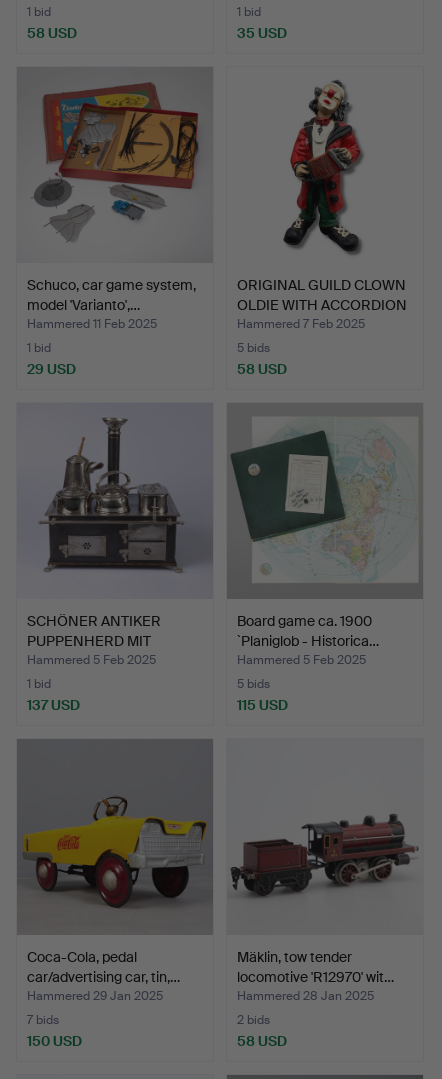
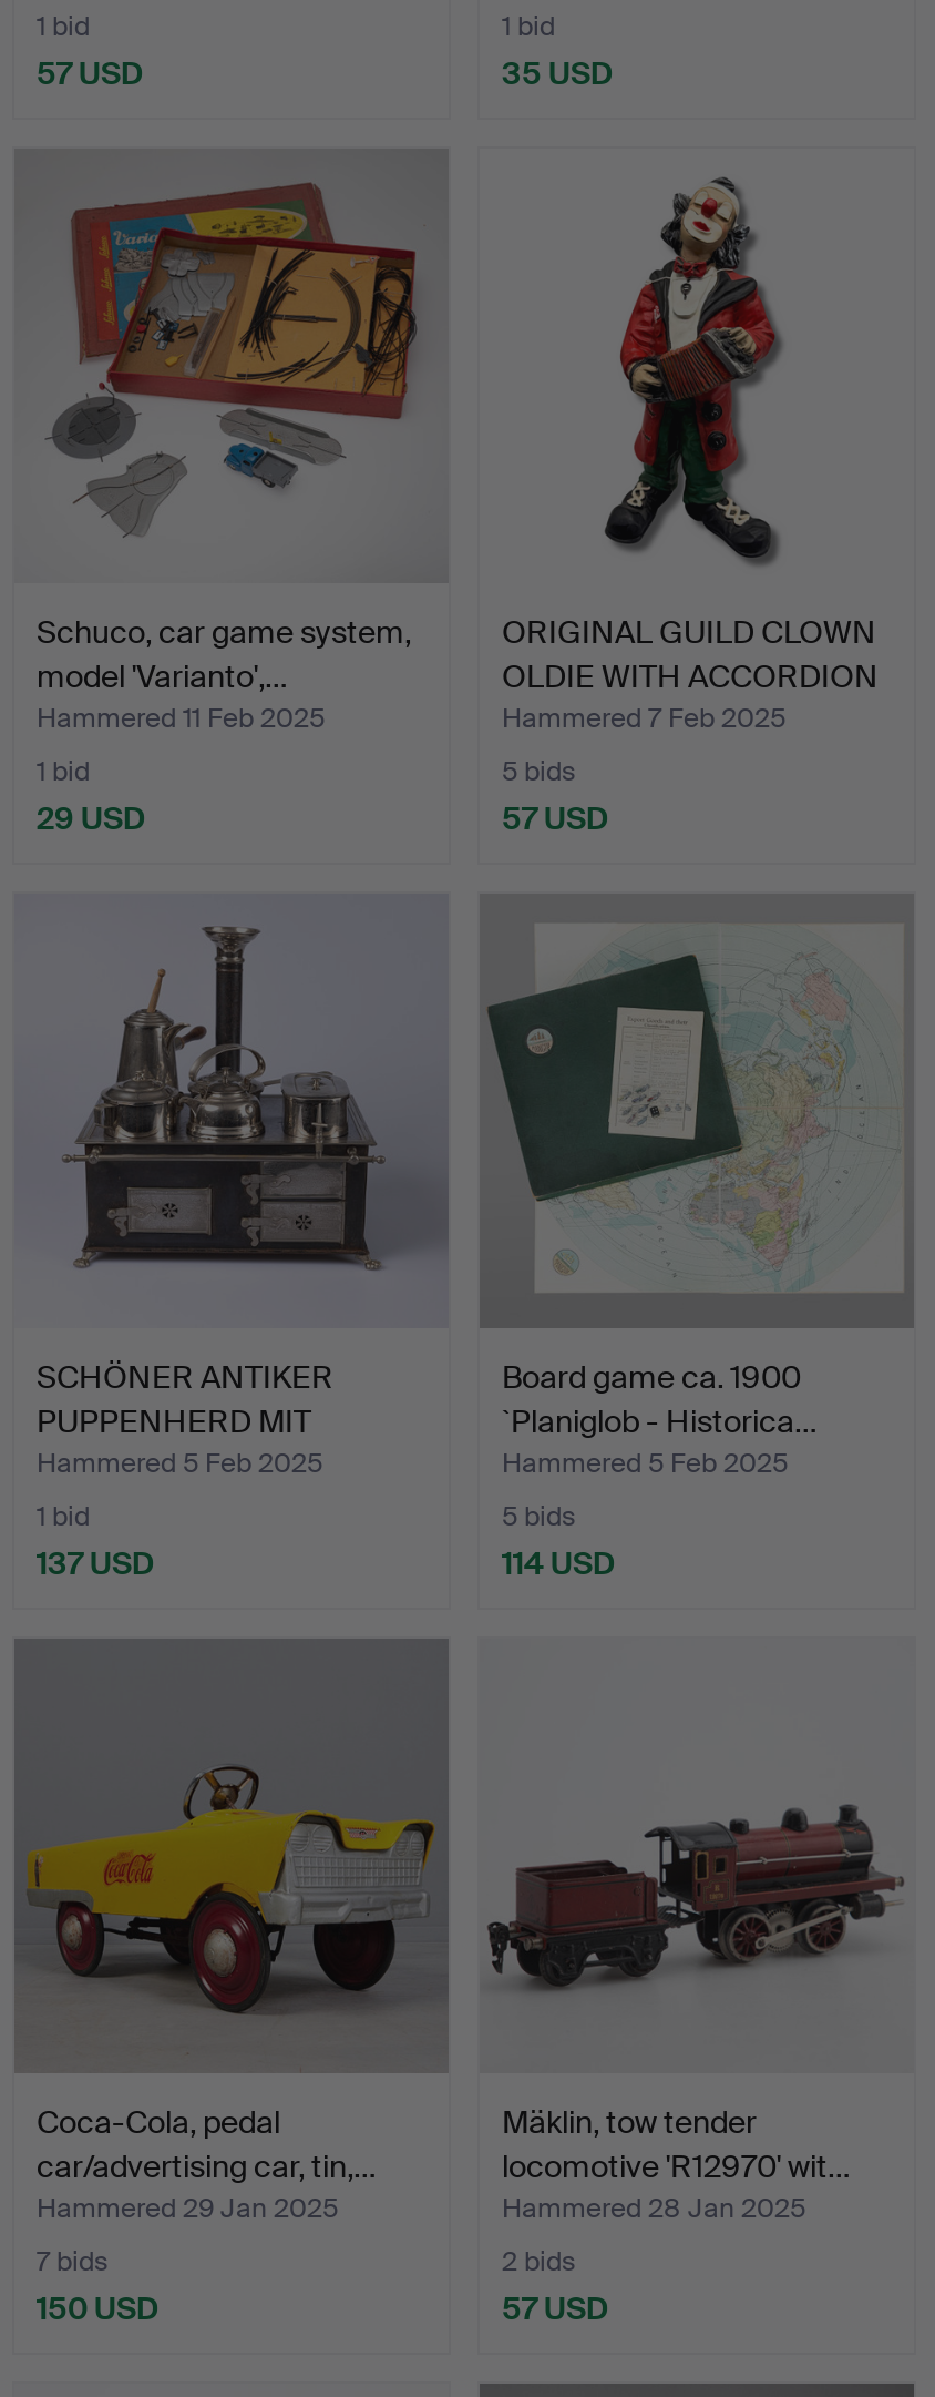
[27,24,77,42] 58 USD -> [37,53,143,93] 57 USD
[237,360,287,378] 58 USD -> [502,798,608,838] 57 USD
[237,696,288,714] 115 USD -> [502,1543,615,1583] 114 USD
[237,1032,287,1050] 58 USD -> [502,2288,608,2328] 57 USD

